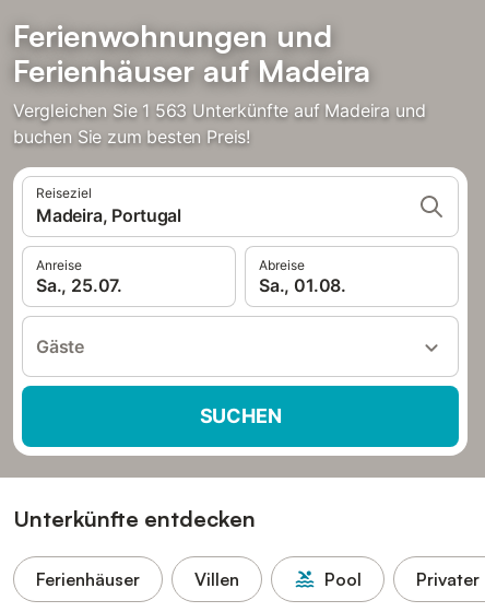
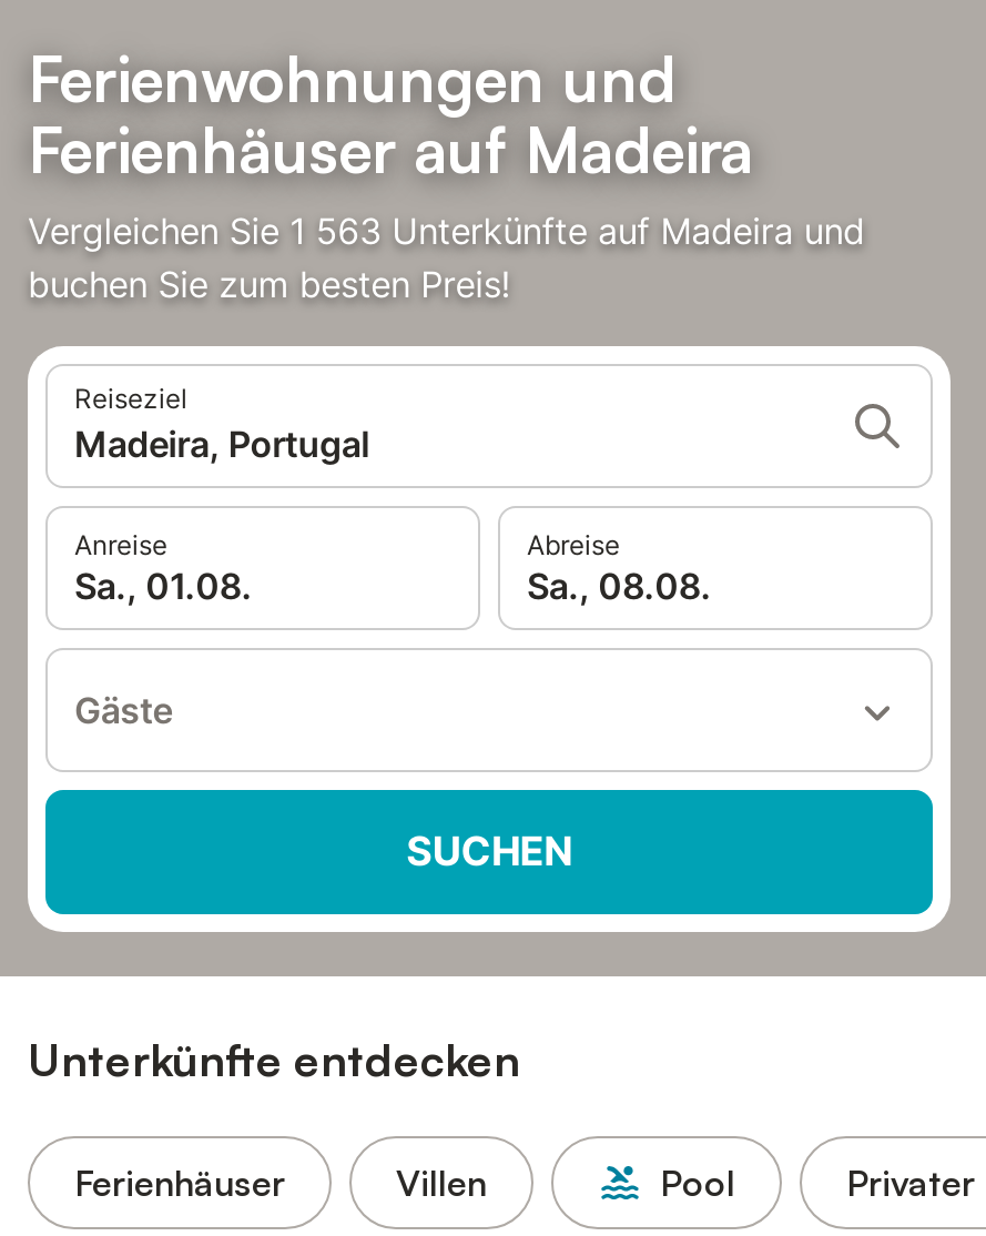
[36,274,122,296] Sa., 25.07. -> [74,564,252,608] Sa., 01.08.
[259,274,346,296] Sa., 01.08. -> [527,564,711,608] Sa., 08.08.

